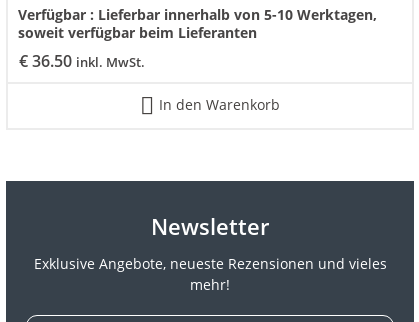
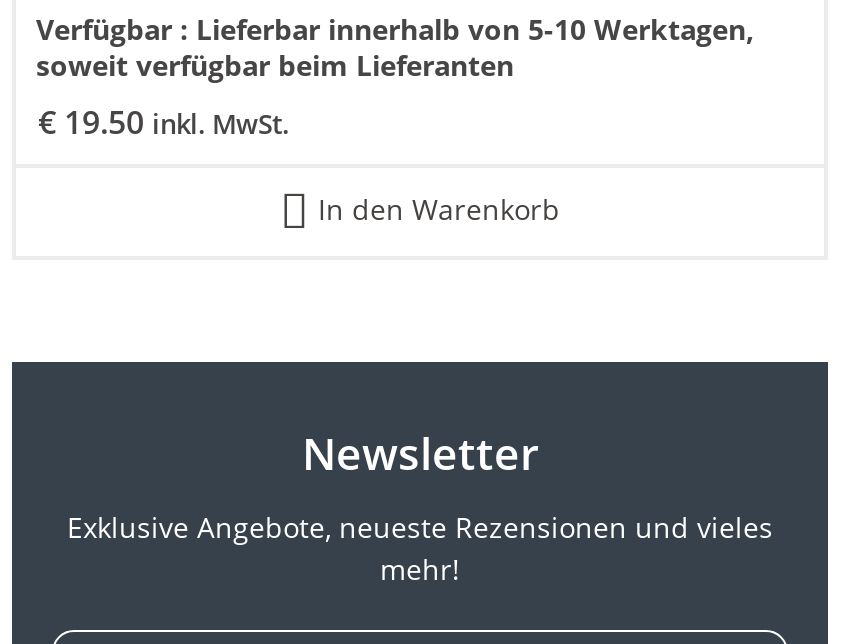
[19,50,145,72] €36.50 inkl. MwSt. -> [38,100,290,144] €19.50 inkl. MwSt.

